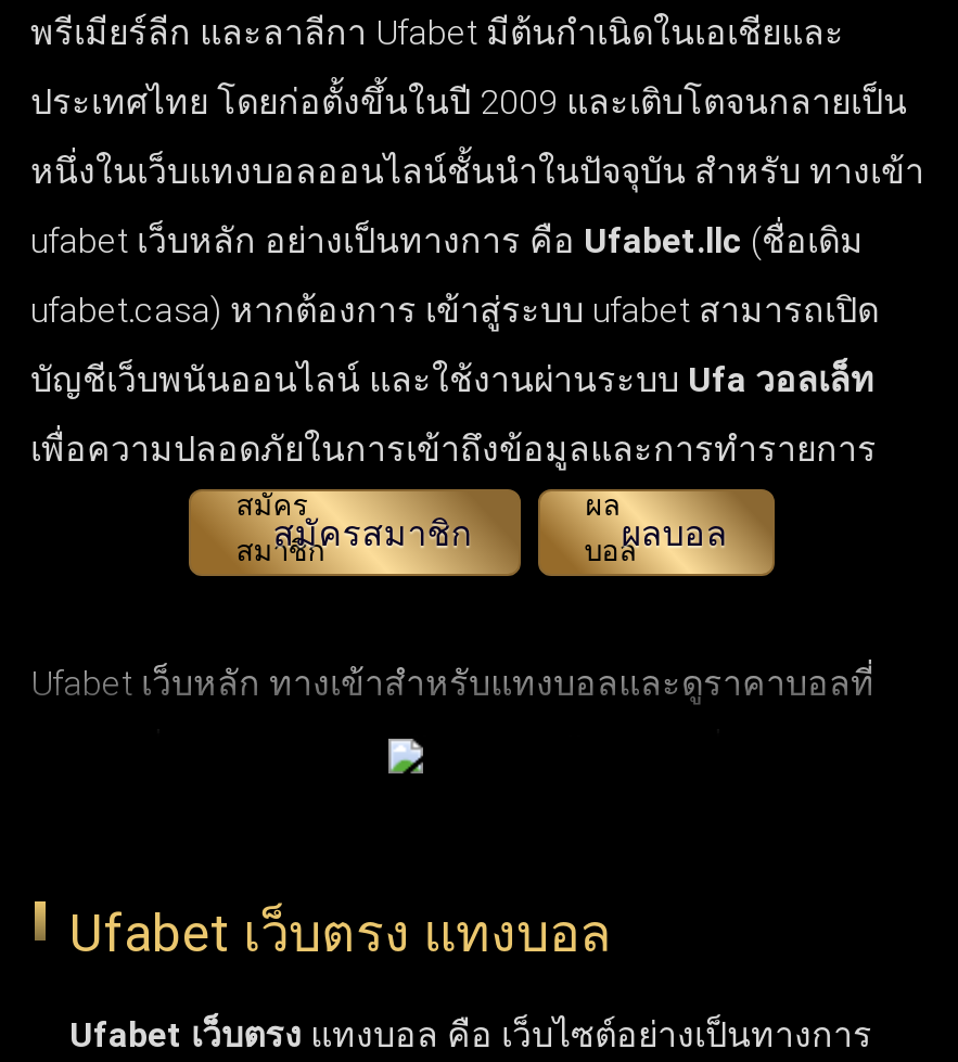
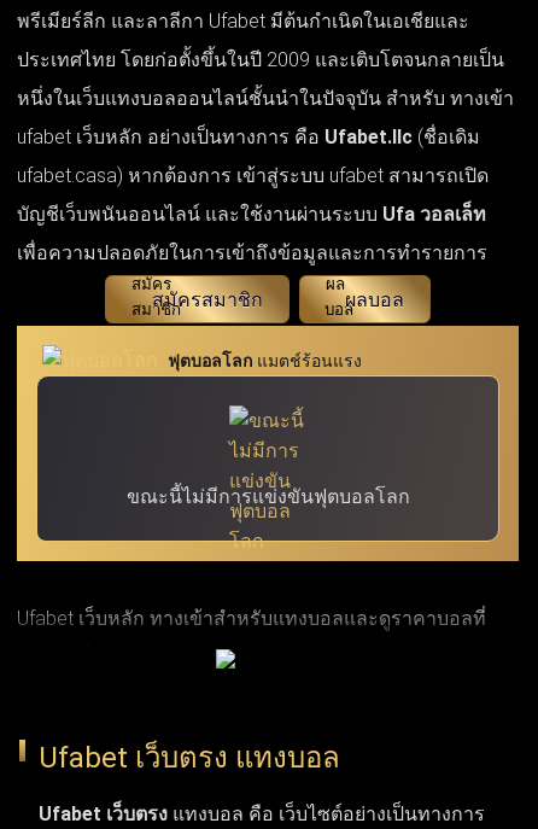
none -> [16,325,520,562] [image] | ฟุตบอลโลก แมตช์ร้อนแรง
none -> [126,485,410,508] ขณะนี้ไม่มีการแข่งขันฟุตบอลโลก

